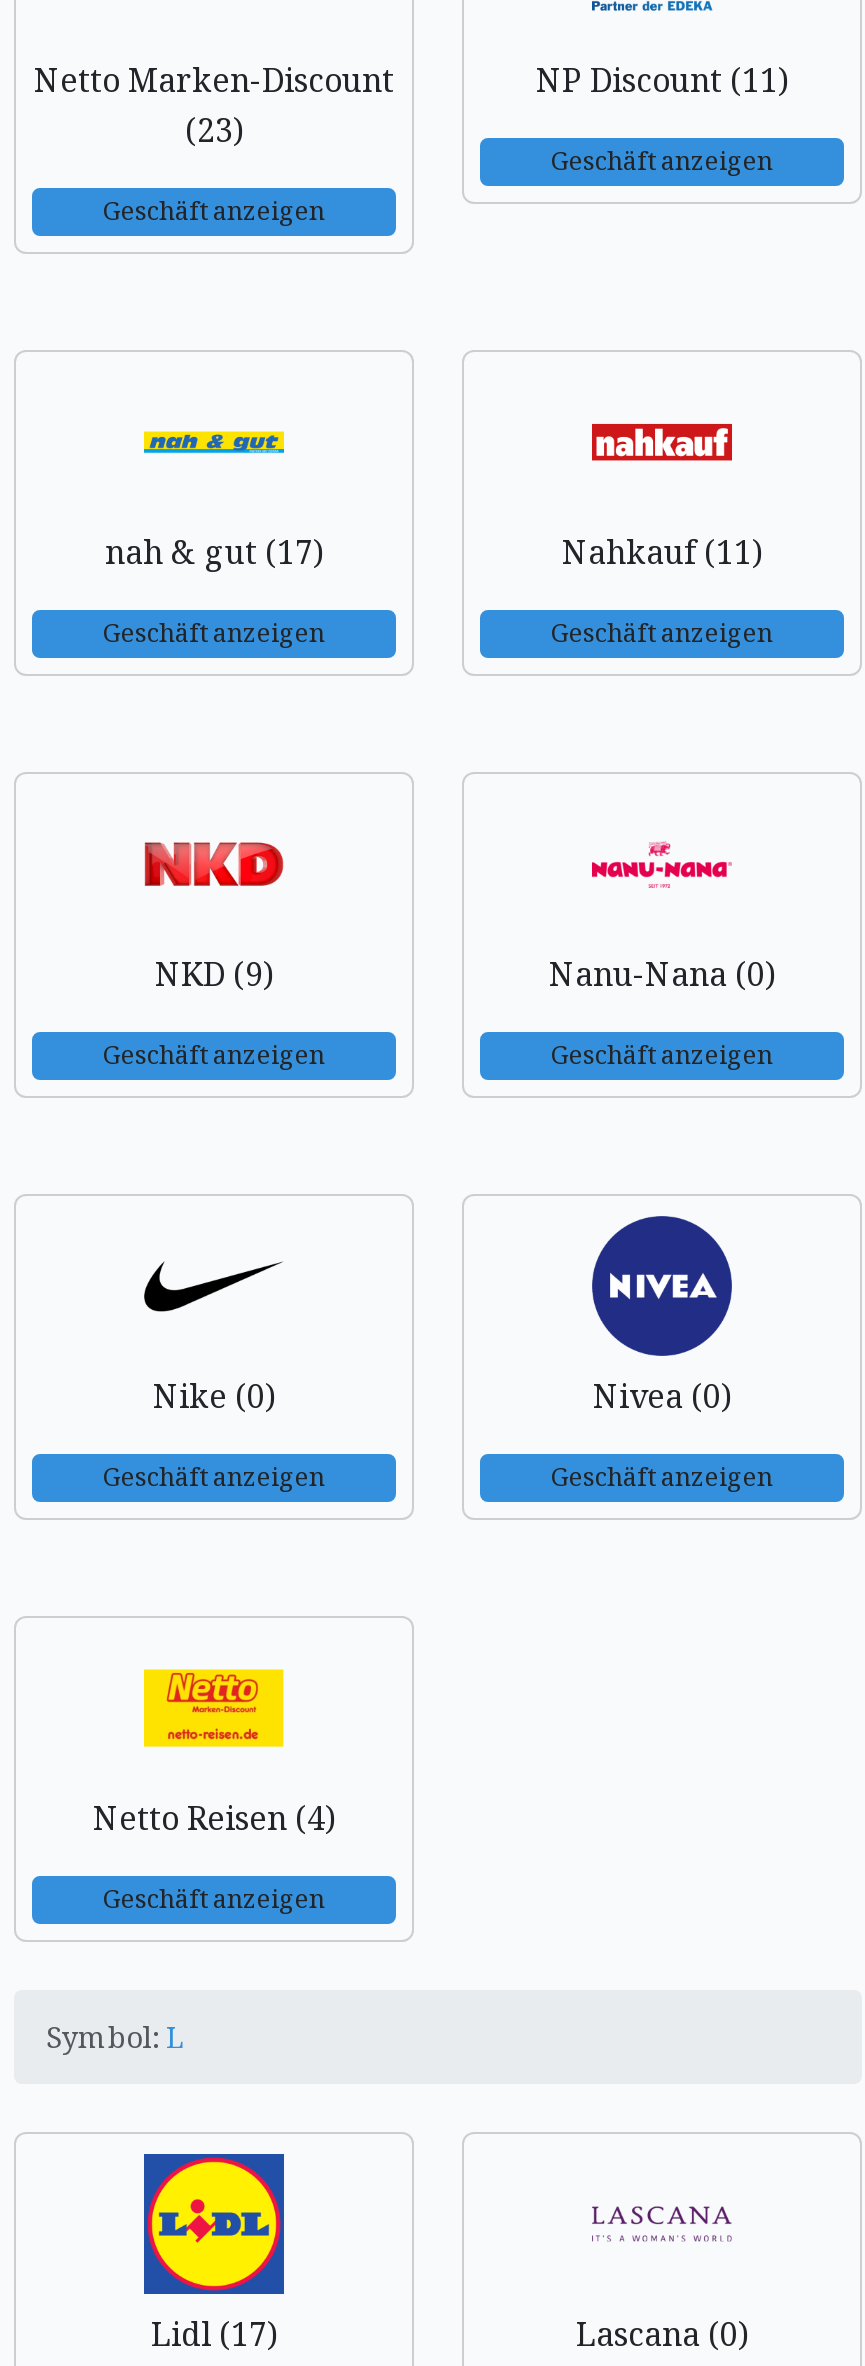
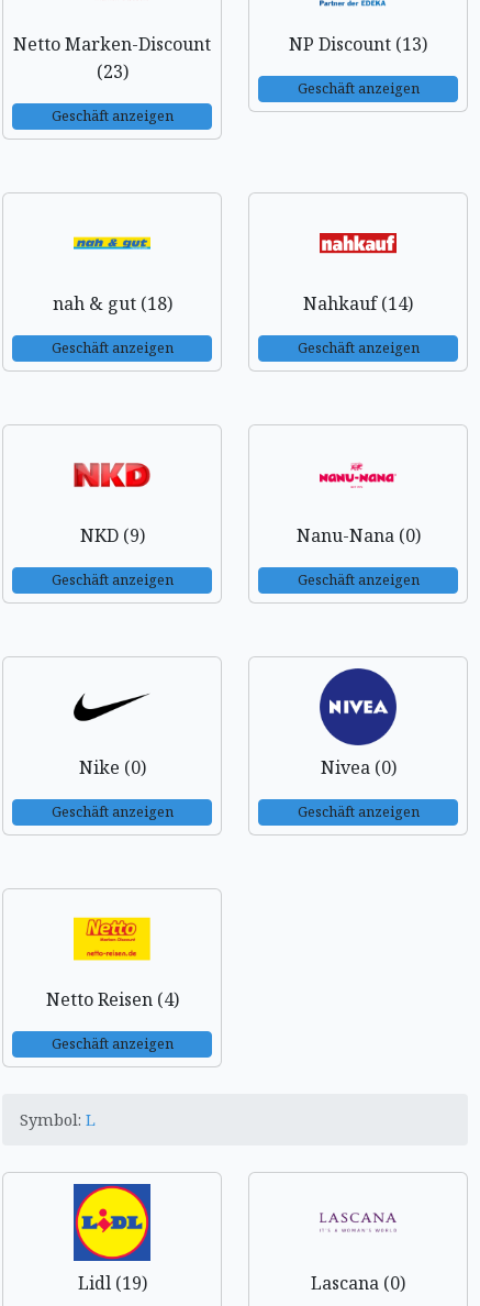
[536,58,788,102] NP Discount (11) -> [289,32,427,56] NP Discount (13)
[105,530,323,574] nah & gut (17) -> [52,291,172,316] nah & gut (18)
[562,530,762,574] Nahkauf (11) -> [303,291,413,316] Nahkauf (14)
[151,2312,277,2356] Lidl (17) -> [77,1271,147,1295] Lidl (19)

